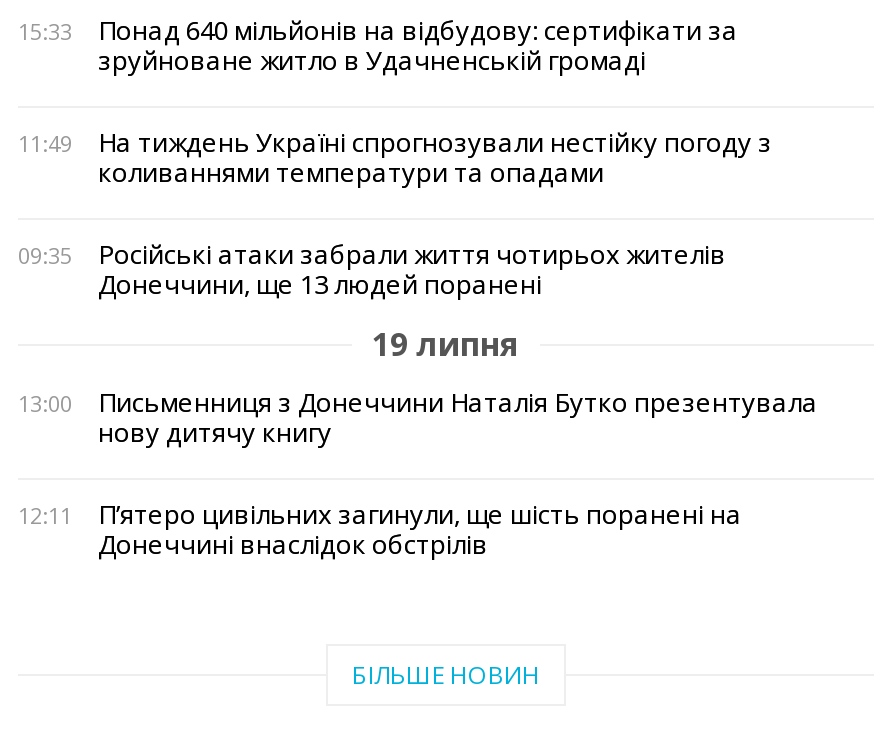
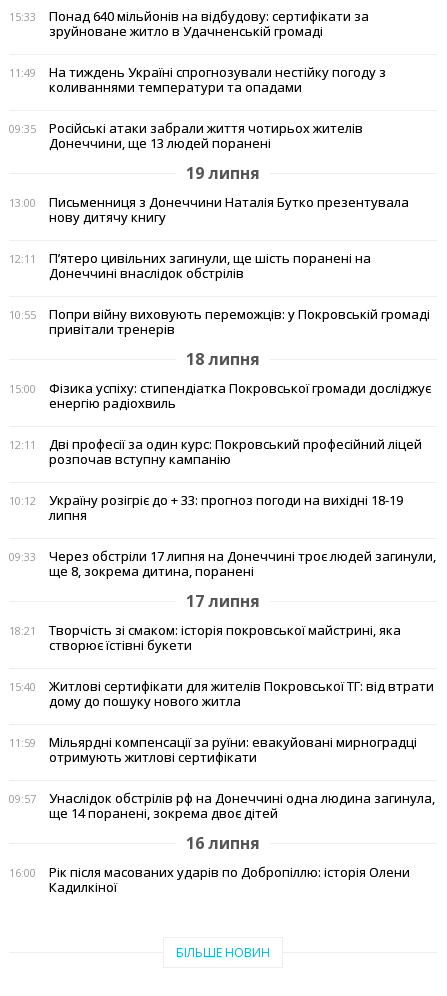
none -> [9,305,436,896] 10:55 | Попри війну виховують переможців: у Покровській громаді | привітали тренерів | 18 липня | 15:00 | Фізика успіху: стипендіатка Покровської громади досліджує | енергію радіохвиль | 12:11 | Дві професії за один курс: Покровський професійний ліцей | розпочав вступну кампанію | 10:12 | Україну розігріє до + 33: прогноз погоди на вихідні 18-19 | липня | 09:33 | Через обстріли 17 липня на Донеччині троє людей загинули, | ще 8, зокрема дитина, поранені | 17 липня | 18:21 | Творчість зі смаком: історія покровської майстрині, яка | створює їстівні букети | 15:40 | Житлові сертифікати для жителів Покровської ТГ: від втрати | дому до пошуку нового житла | 11:59 | Мільярдні компенсації за руїни: евакуйовані мирноградці | отримують житлові сертифікати | 09:57 | Унаслідок обстрілів рф на Донеччині одна людина загинула, | ще 14 поранені, зокрема двоє дітей | 16 липня | 16:00 | Рік після масованих ударів по Добропіллю: історія Олени | Кадилкіної

